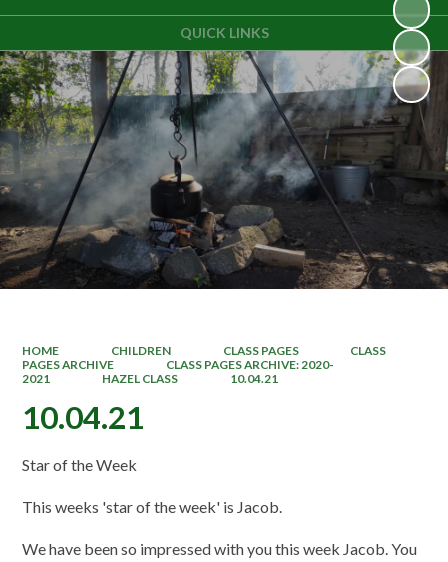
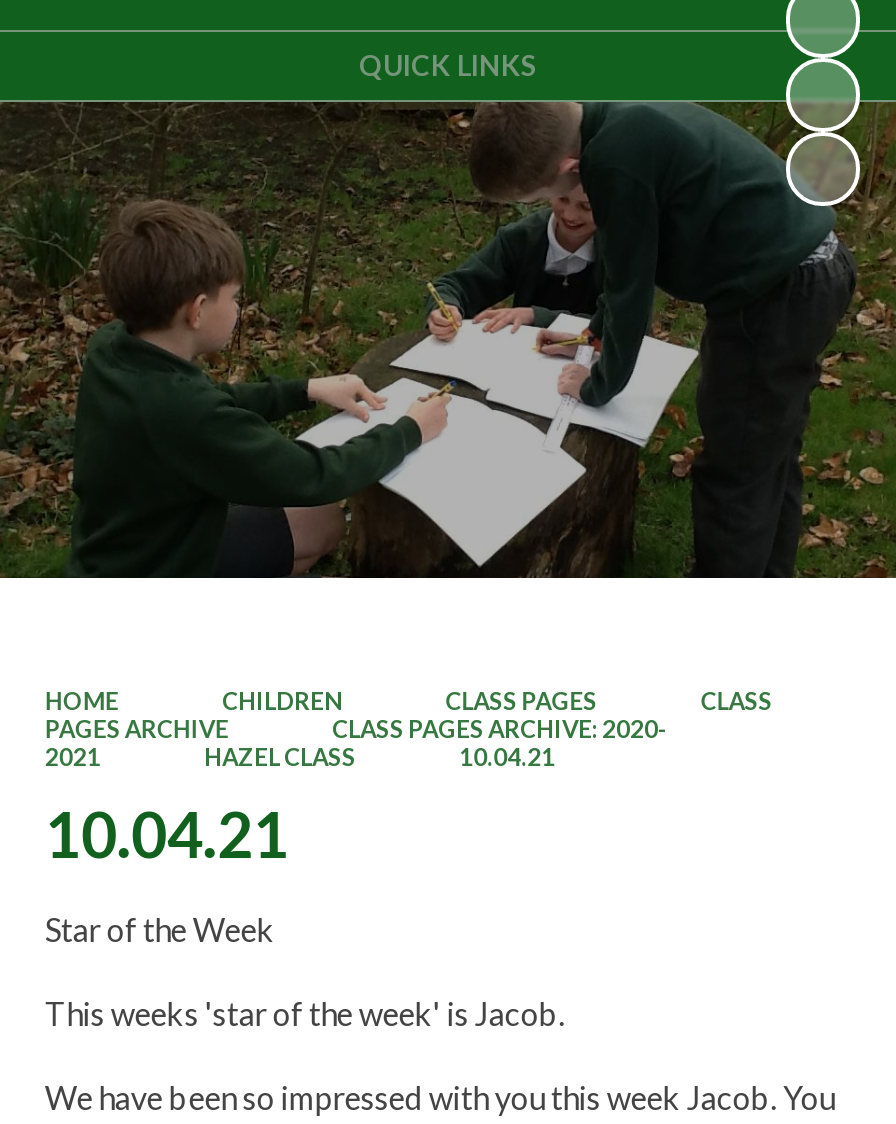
[3,50,445,290] [image] -> [6,102,890,580] [image]

